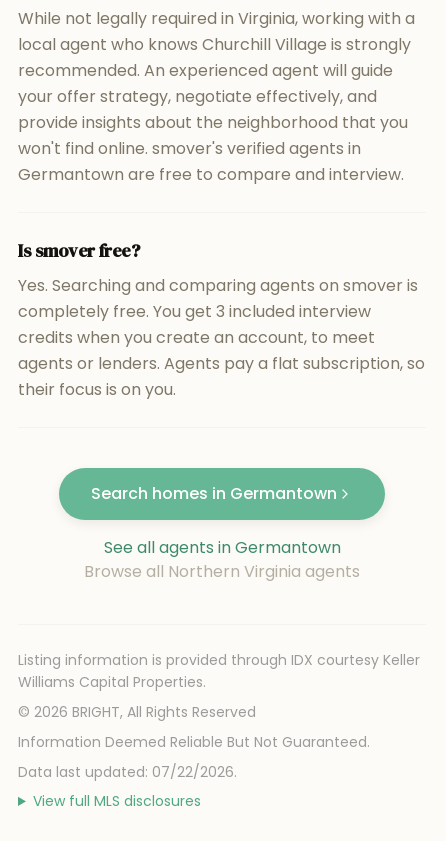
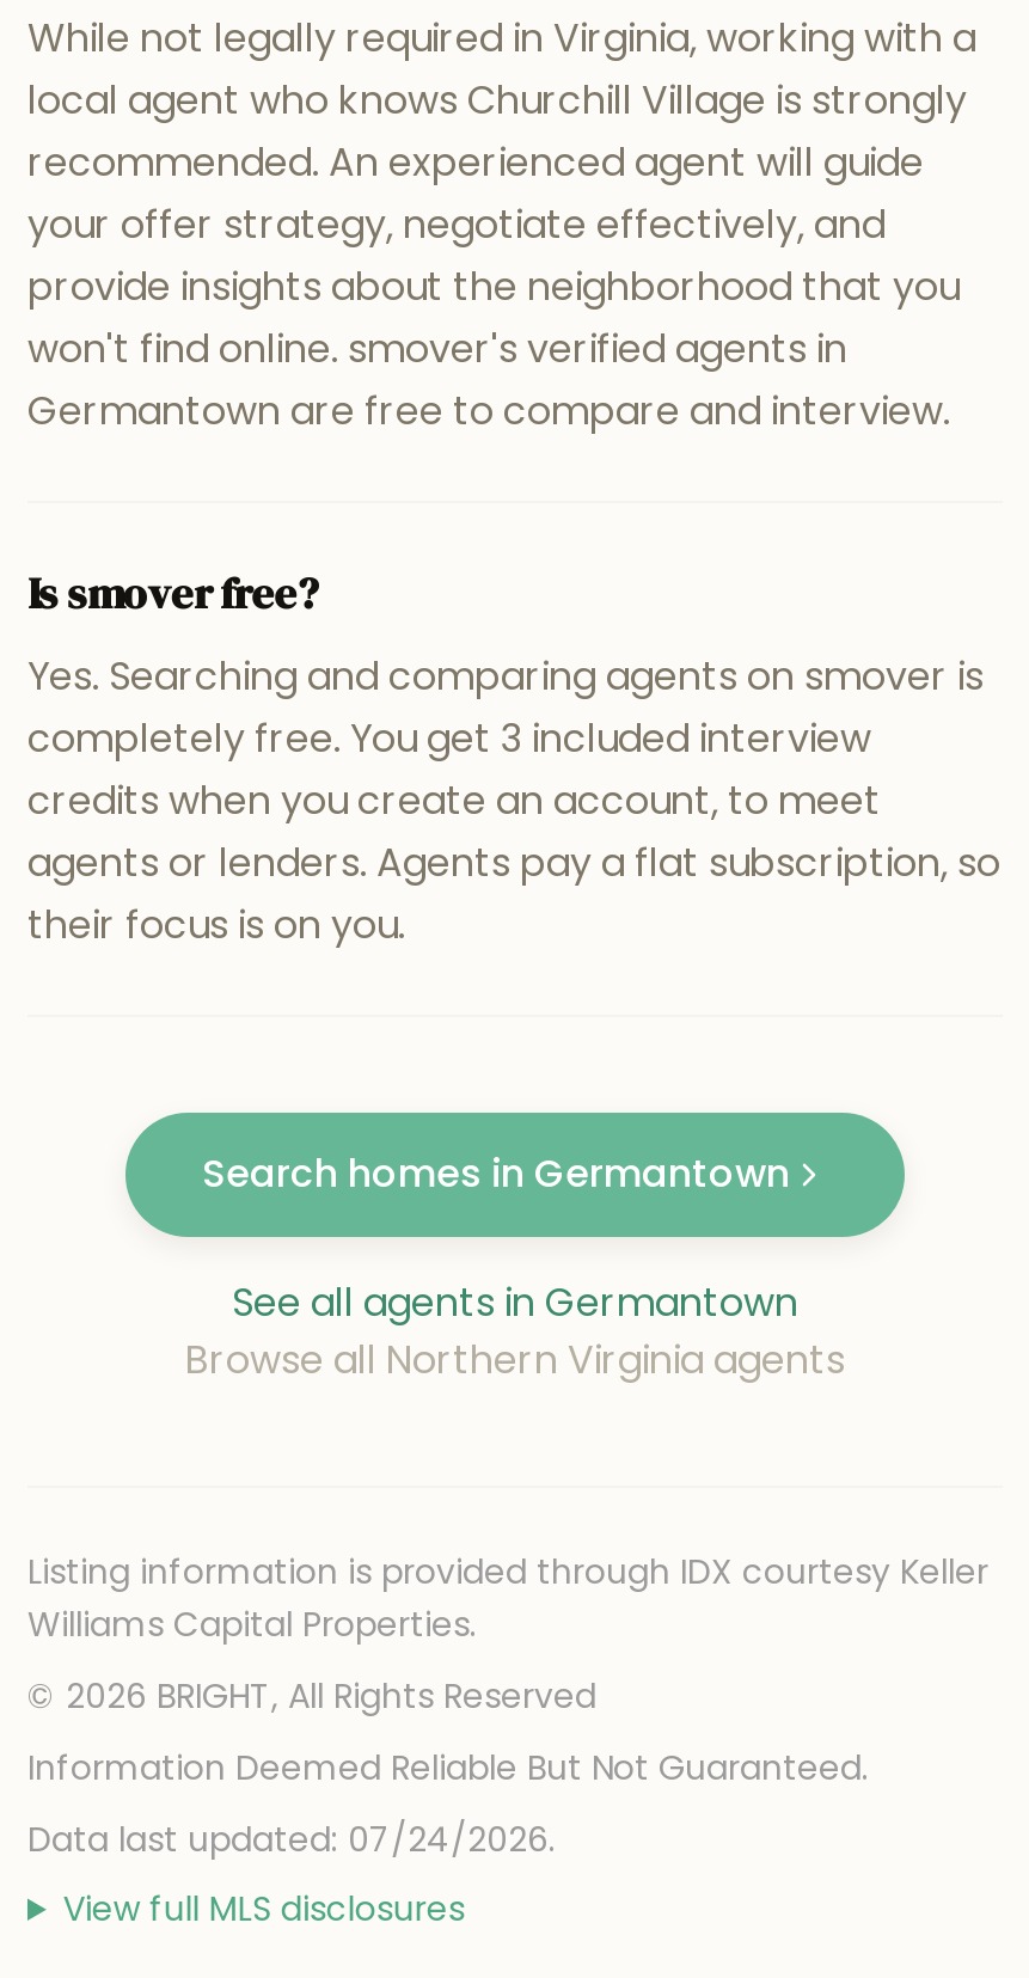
[18,762,237,782] Data last updated: 07/22/2026. -> [27,1815,556,1863] Data last updated: 07/24/2026.

